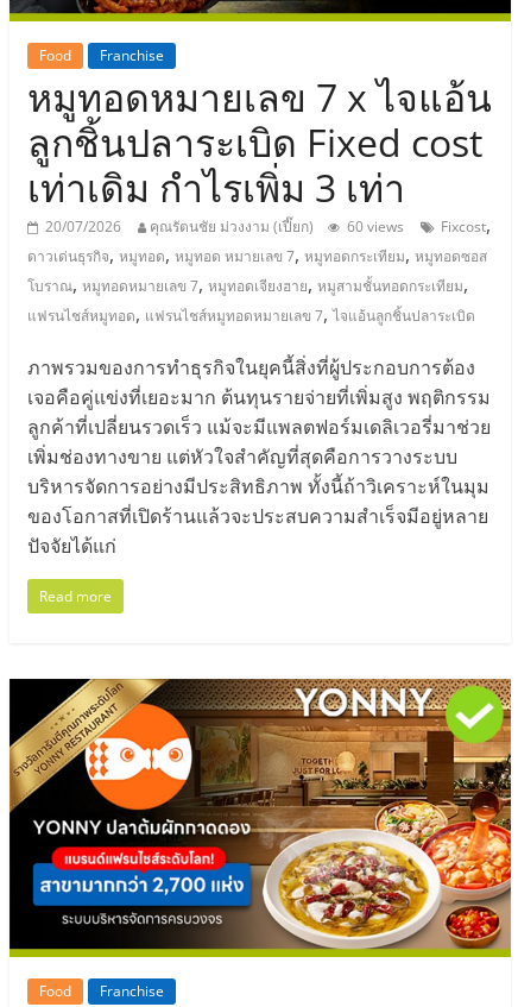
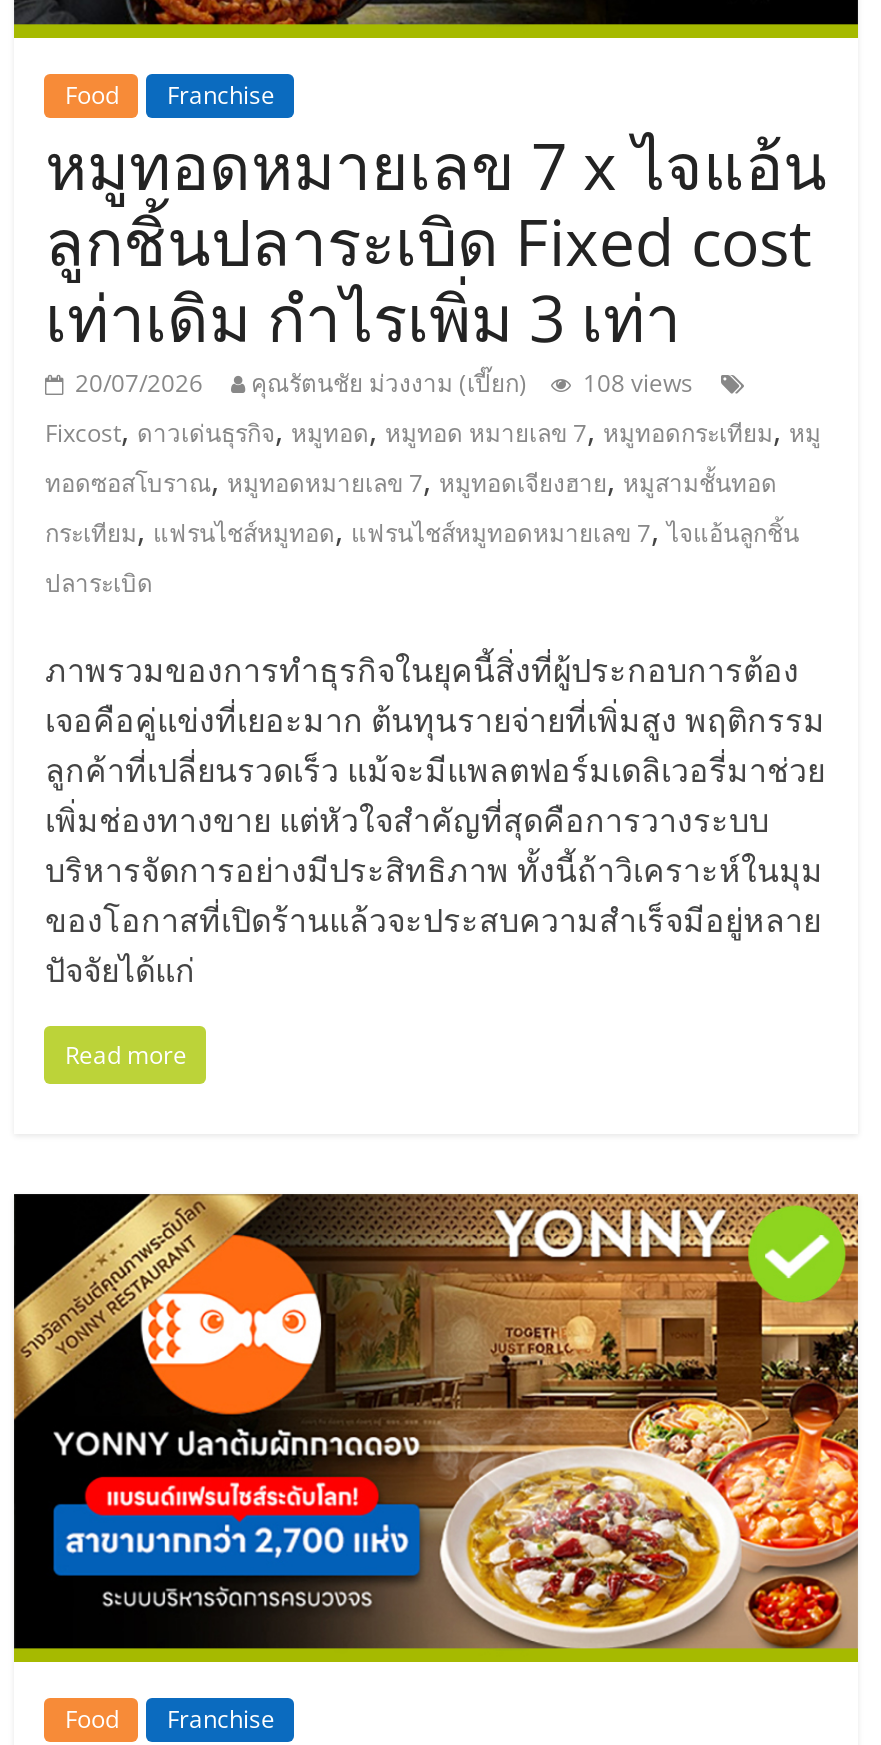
[28,212,491,327] 60 views | Fixcost, | ดาวเด่นธุรกิจ,หมูทอด,หมูทอด หมายเลข 7,หมูทอดกระเทียม,หมูทอดซอส | โบราณ,หมูทอดหมายเลข 7,หมูทอดเจียงฮาย,หมูสามชั้นทอดกระเทียม, | แฟรนไชส์หมูทอด,แฟรนไชส์หมูทอดหมายเลข 7,ไจแอ้นลูกชิ้นปลาระเบิด -> [45,365,821,599] 108 views | Fixcost,ดาวเด่นธุรกิจ,หมูทอด,หมูทอด หมายเลข 7,หมูทอดกระเทียม,หมู | ทอดซอสโบราณ,หมูทอดหมายเลข 7,หมูทอดเจียงฮาย,หมูสามชั้นทอด | กระเทียม,แฟรนไชส์หมูทอด,แฟรนไชส์หมูทอดหมายเลข 7,ไจแอ้นลูกชิ้น | ปลาระเบิด

